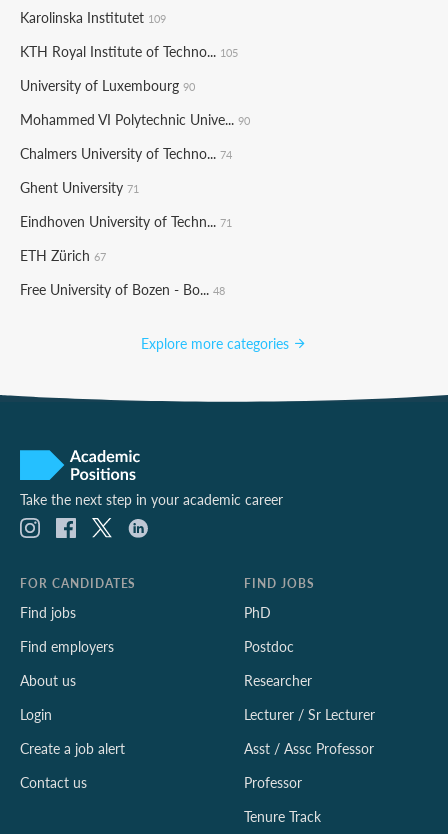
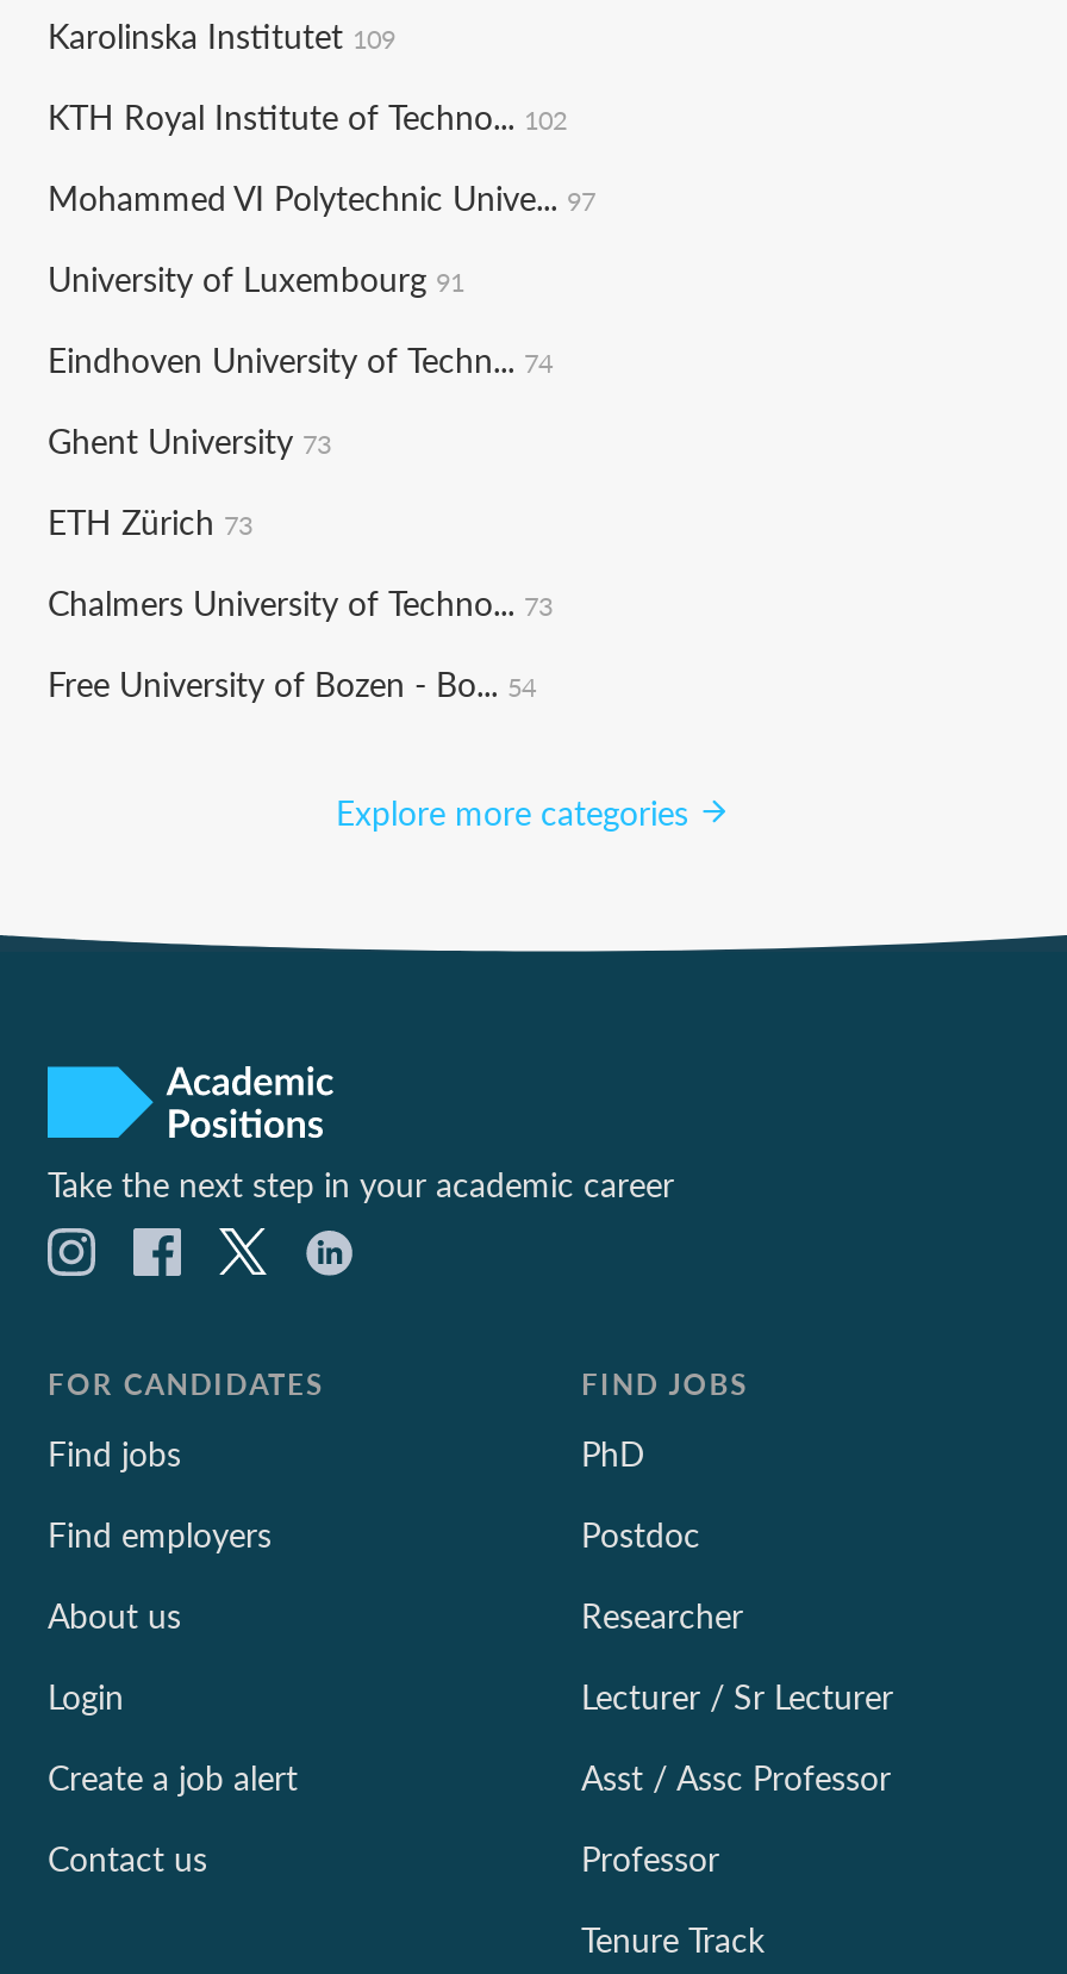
[20,41,238,61] KTH Royal Institute of Techno... 105 -> [48,92,567,139] KTH Royal Institute of Techno... 102
[20,75,195,95] University of Luxembourg 90 -> [48,173,595,220] Mohammed VI Polytechnic Unive... 97
[20,109,250,129] Mohammed VI Polytechnic Unive... 90 -> [48,254,464,301] University of Luxembourg 91
[20,143,232,163] Chalmers University of Techno... 74 -> [48,335,553,382] Eindhoven University of Techn... 74
[20,177,139,197] Ghent University 71 -> [48,416,331,463] Ghent University 73
[20,211,232,231] Eindhoven University of Techn... 71 -> [48,497,252,544] ETH Zürich 73
[20,245,106,265] ETH Zürich 67 -> [48,578,553,625] Chalmers University of Techno... 73
[20,279,225,299] Free University of Bozen - Bo... 48 -> [48,659,536,706] Free University of Bozen - Bo... 54

